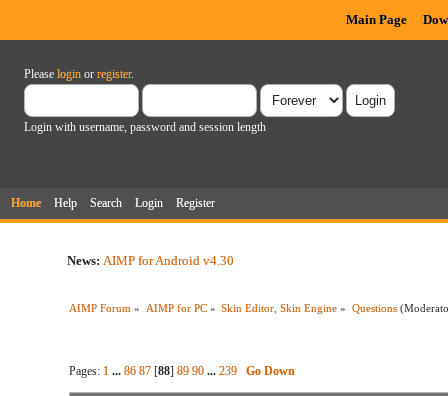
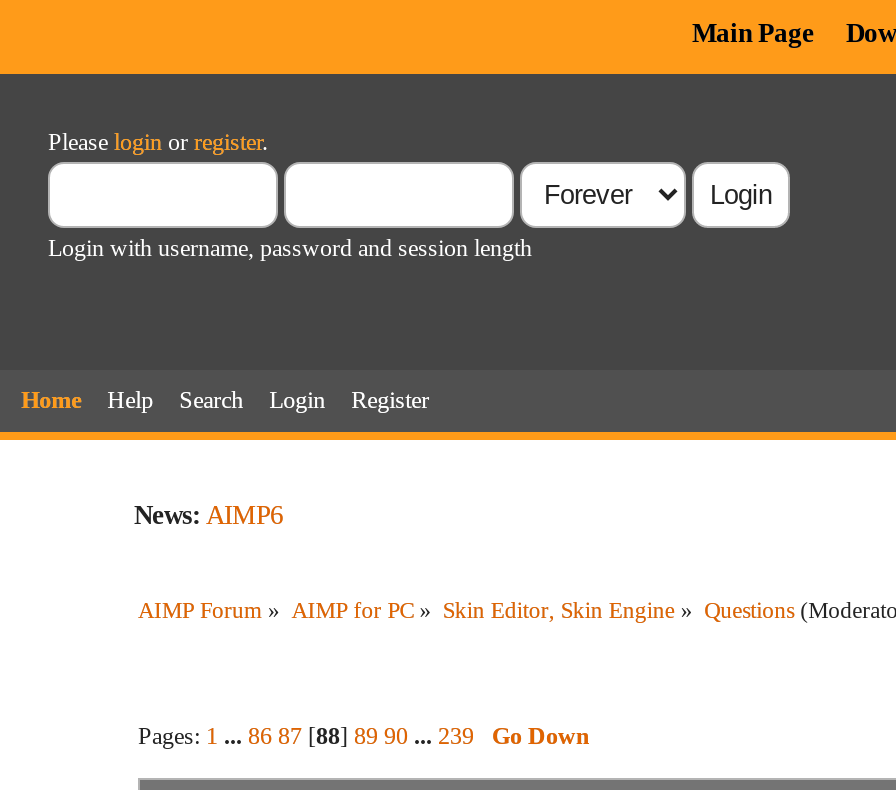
[67,253,234,268] News: AIMP for Android v4.30 -> [134,500,284,530] News: AIMP6

